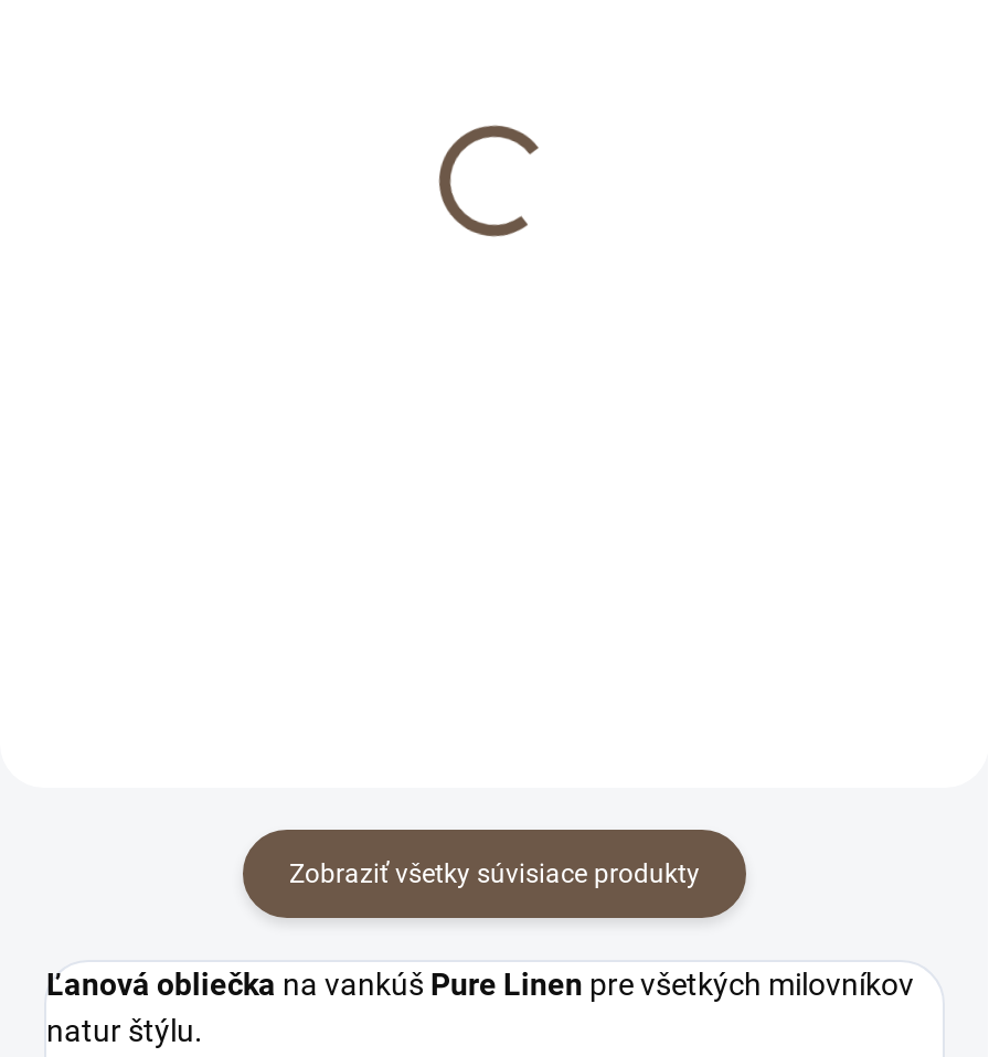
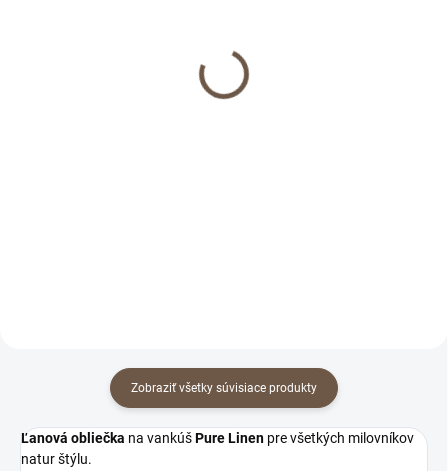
[444,124,550,223] [image] -> [202,49,250,94] [image]

